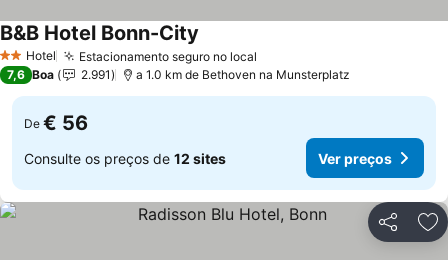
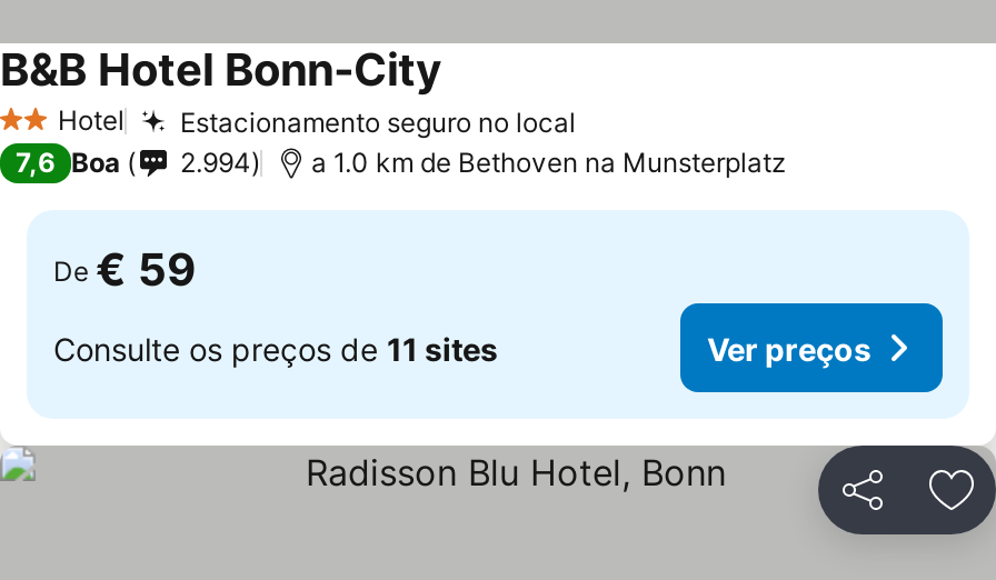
[81,67,111,82] 2.991 -> [180,146,251,179] 2.994
[24,111,88,135] De € 56 -> [53,243,196,297] De € 59
[24,149,226,166] Consulte os preços de 12 sites -> [53,329,498,367] Consulte os preços de 11 sites

